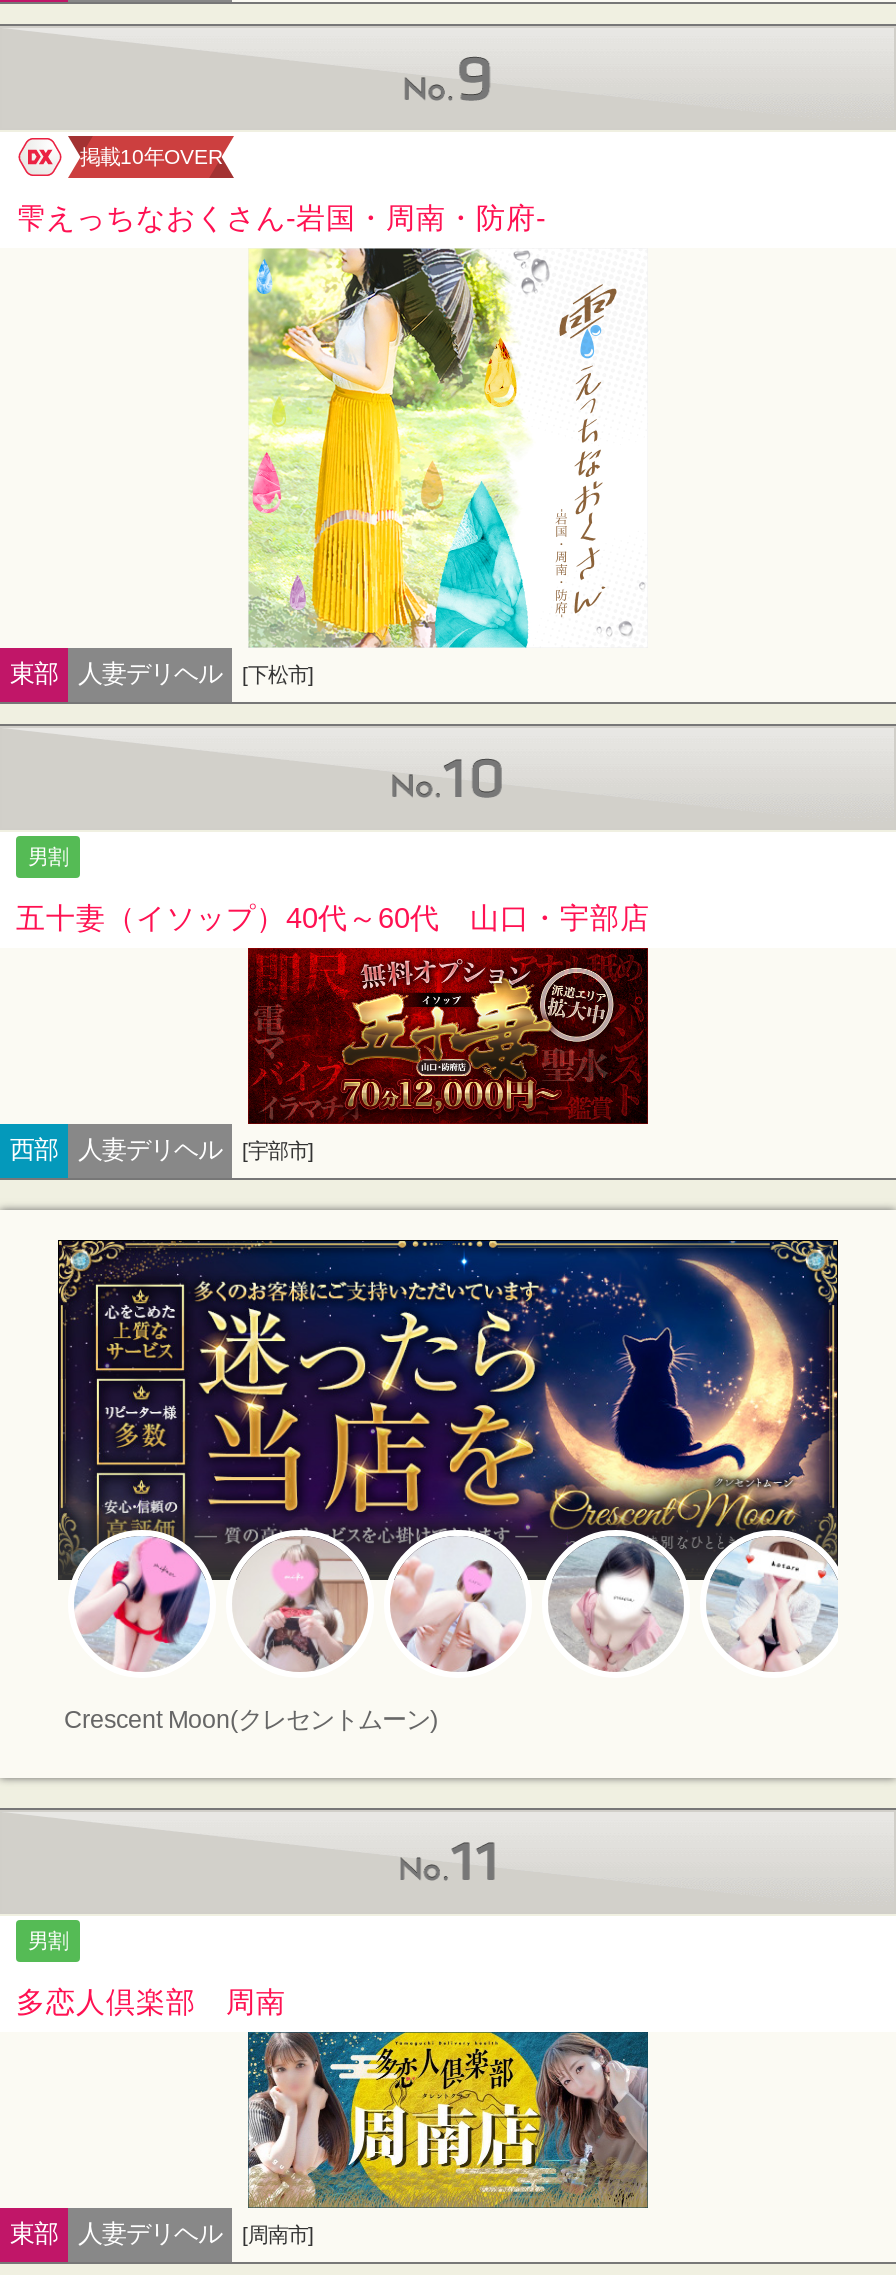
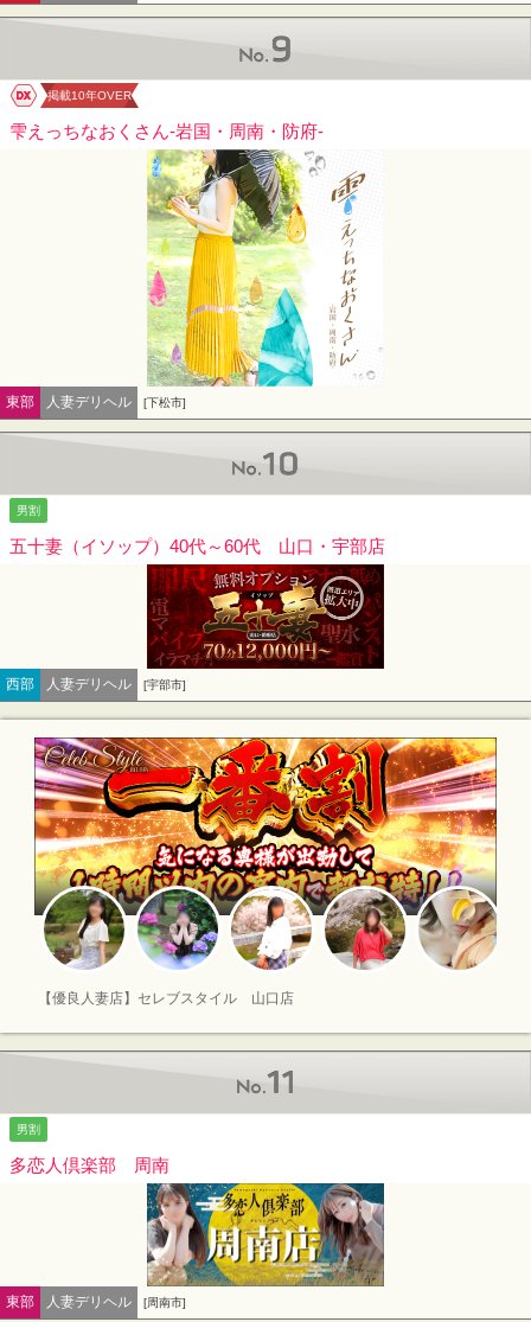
[58,1240,840,1734] [image] | Crescent Moon(クレセントムーン) -> [33,737,498,1006] [image] | 【優良人妻店】セレブスタイル 山口店

